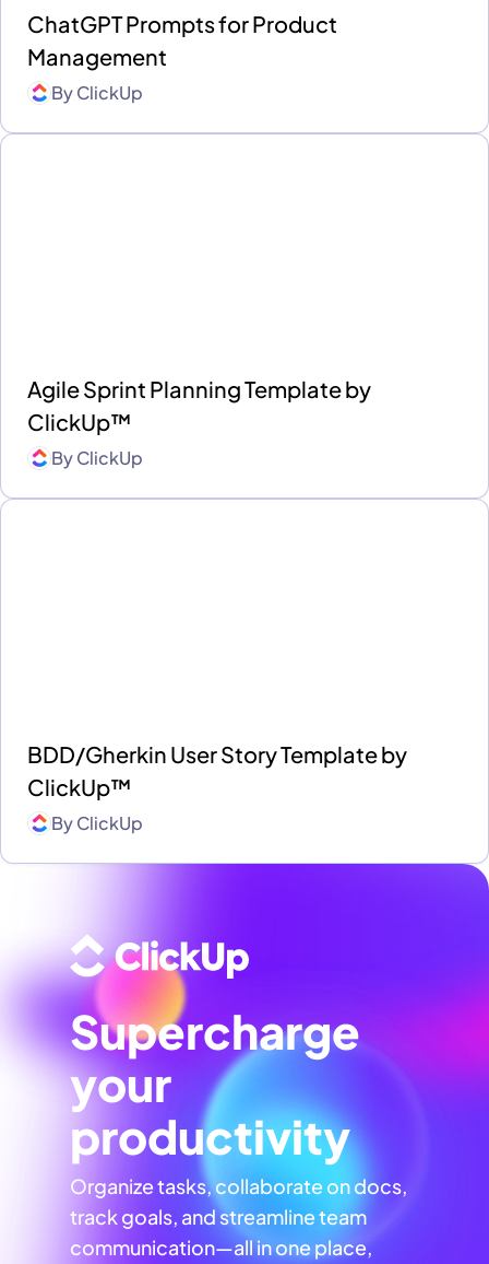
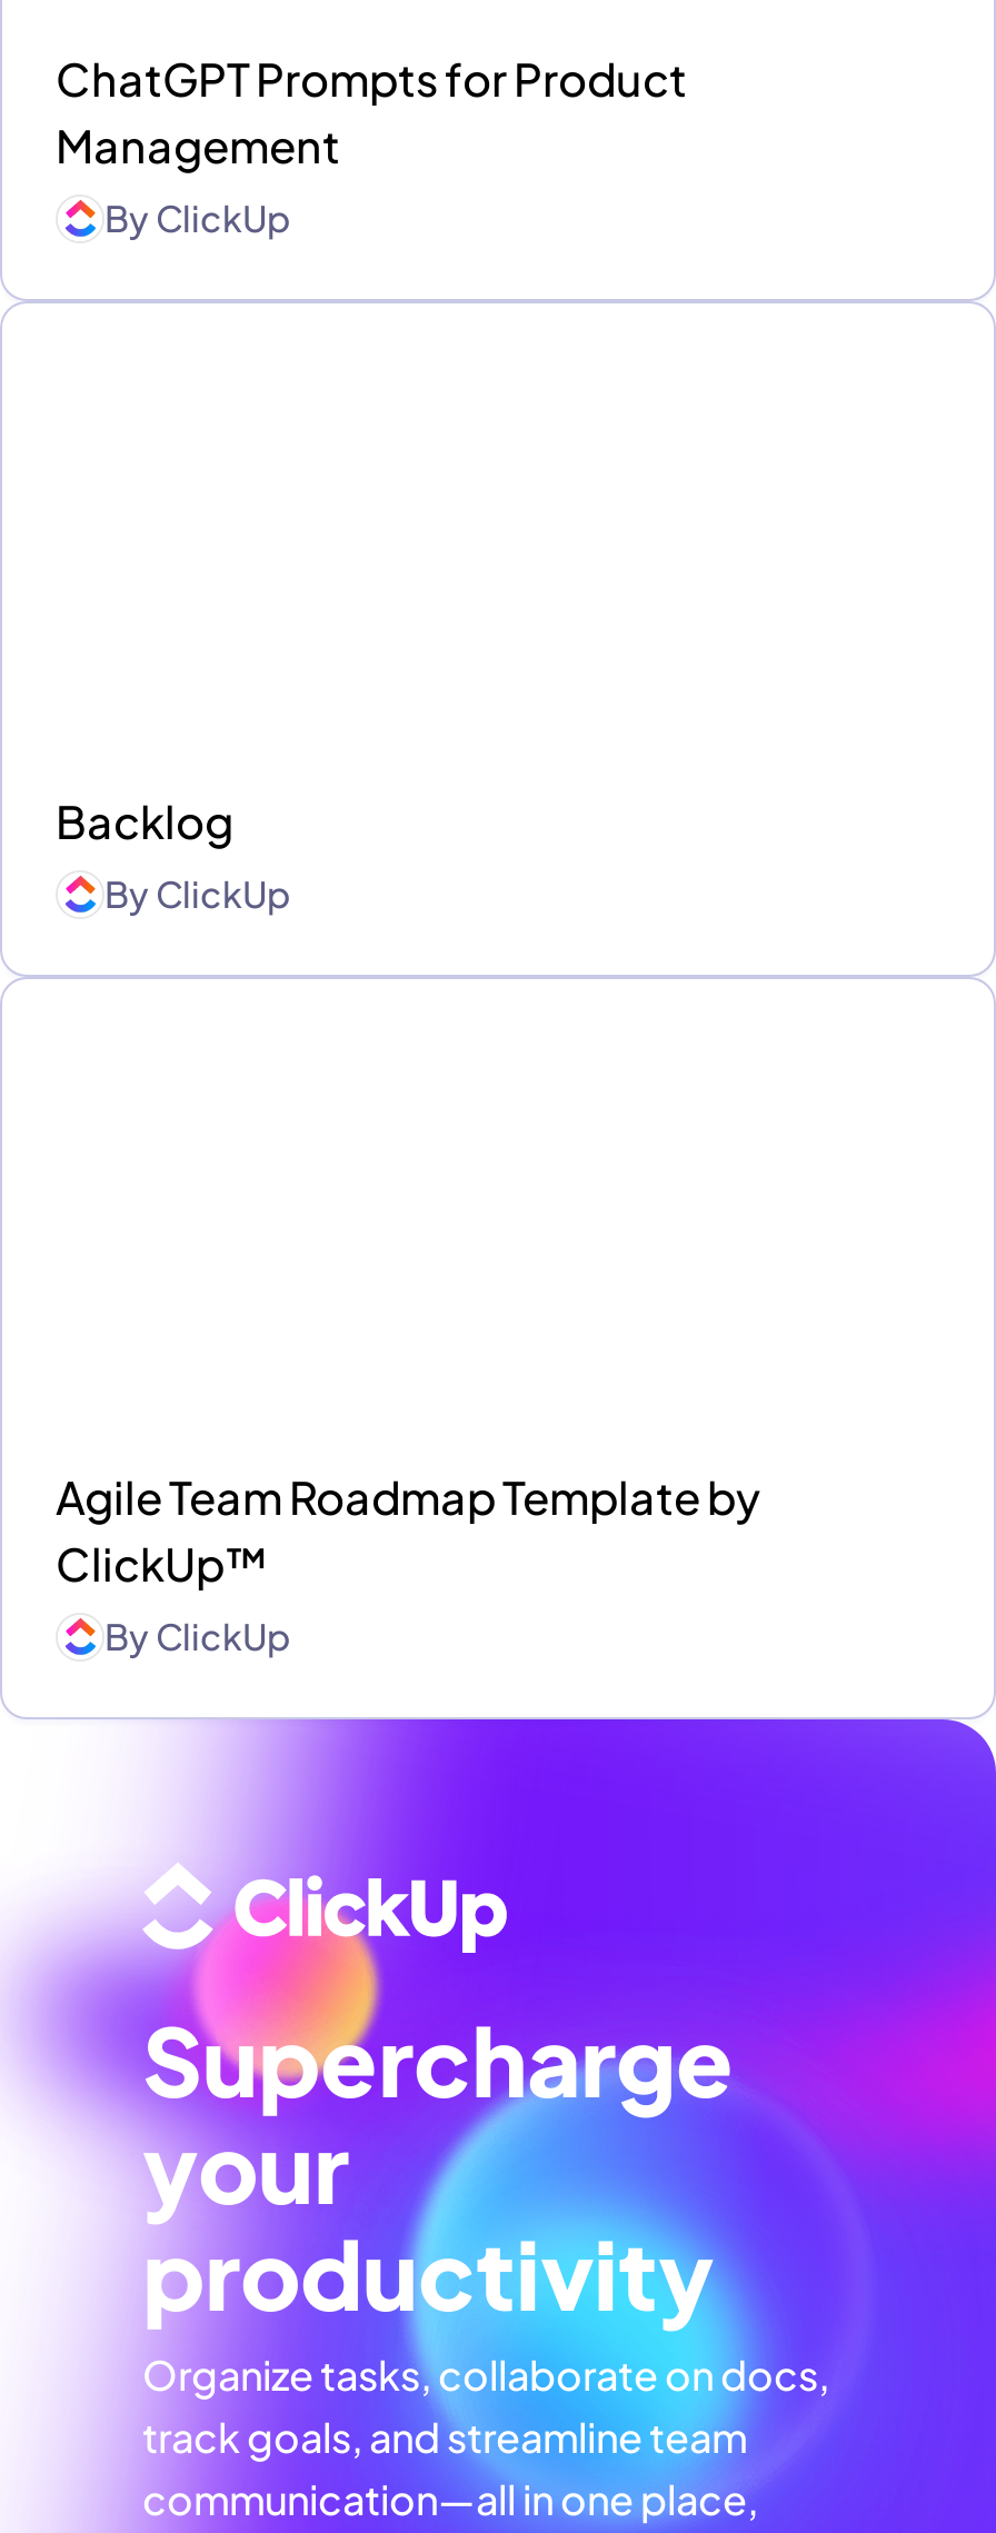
[27,375,371,436] Agile Sprint Planning Template by | ClickUp™ -> [56,793,233,849] Backlog
[27,741,407,768] BDD/Gherkin User Story Template by -> [56,1469,760,1525] Agile Team Roadmap Template by

